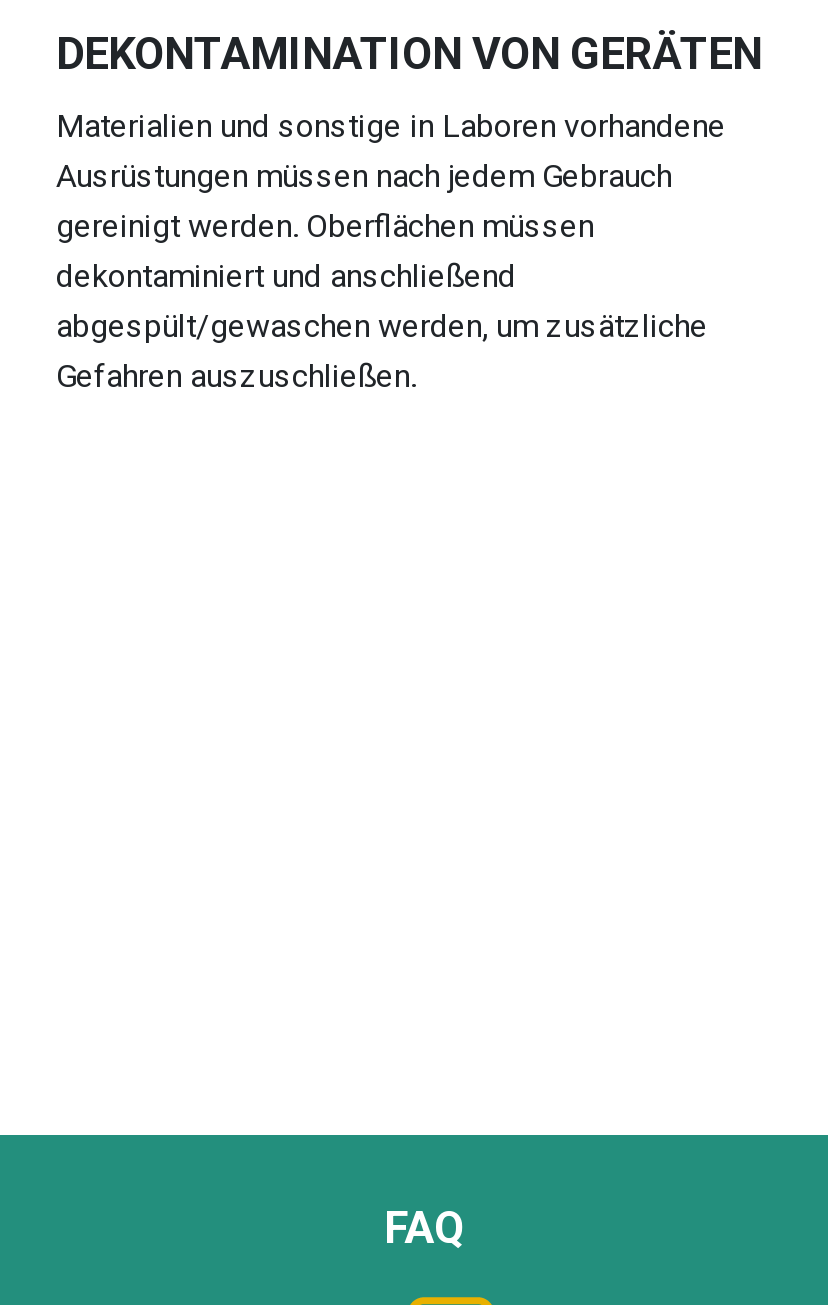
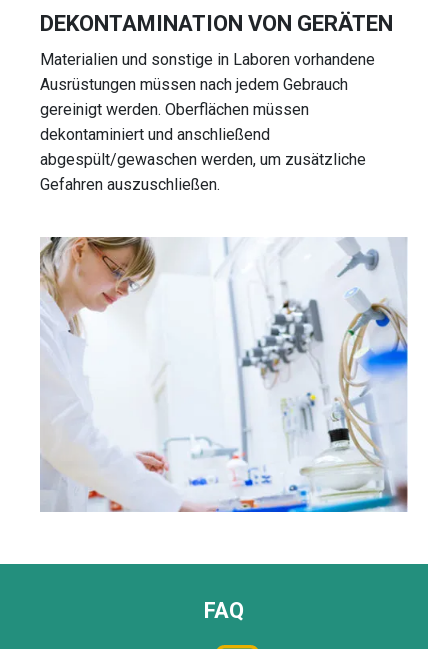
none -> [39,236,409,513] [image]

